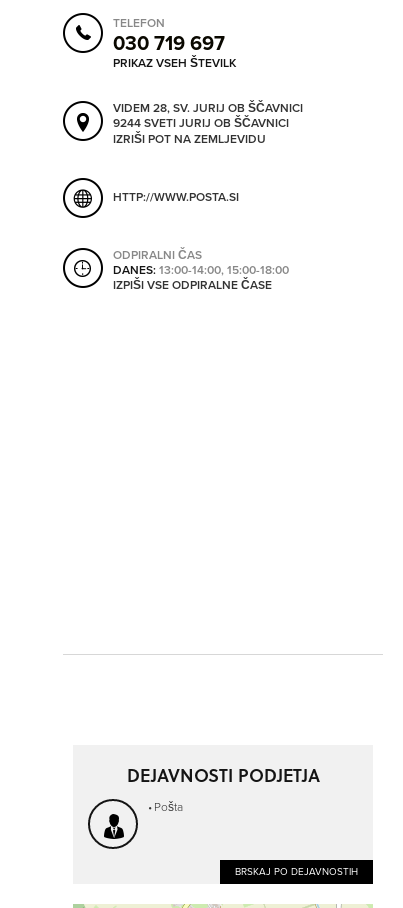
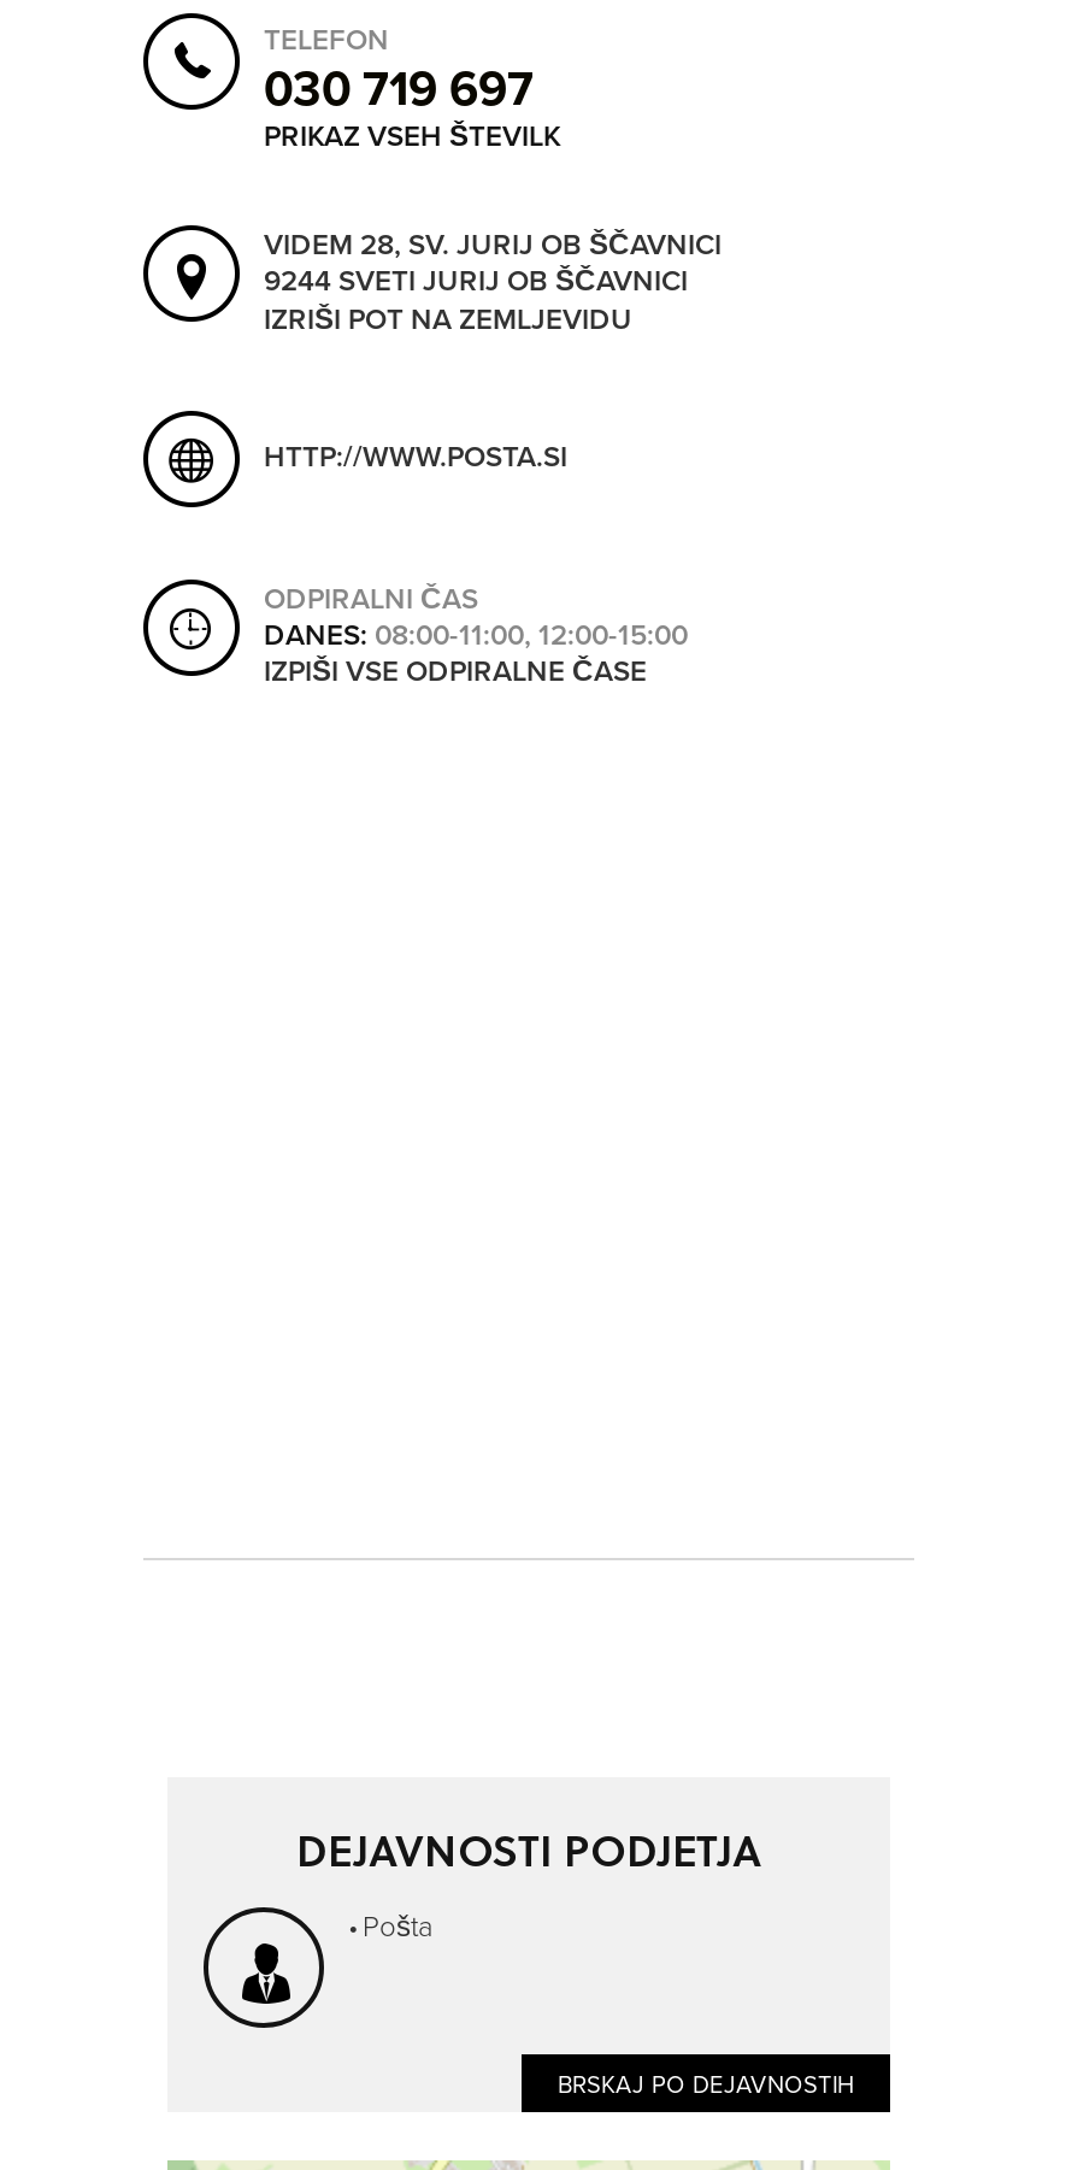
[113,261,289,279] DANES: 13:00-14:00, 15:00-18:00 -> [264,613,688,654] DANES: 08:00-11:00, 12:00-15:00

